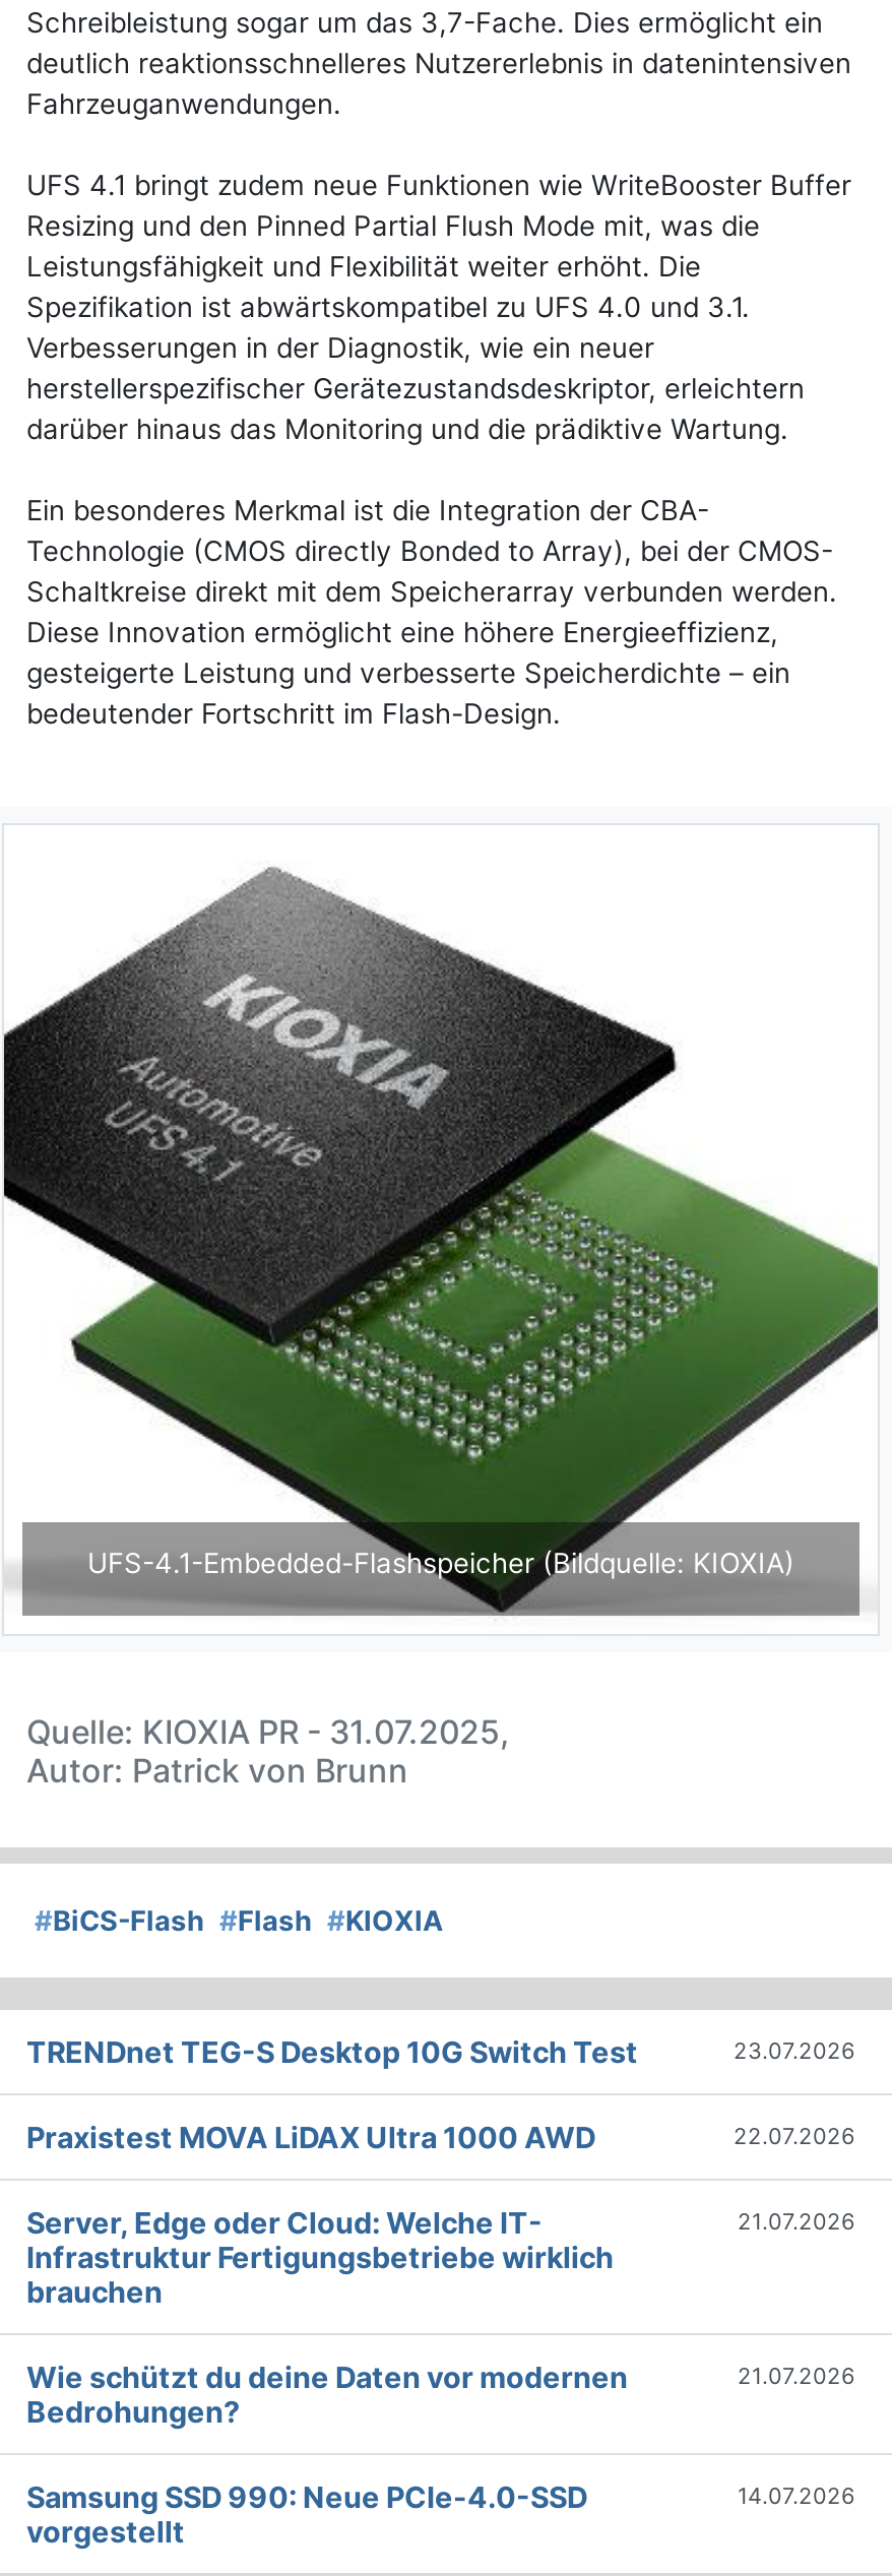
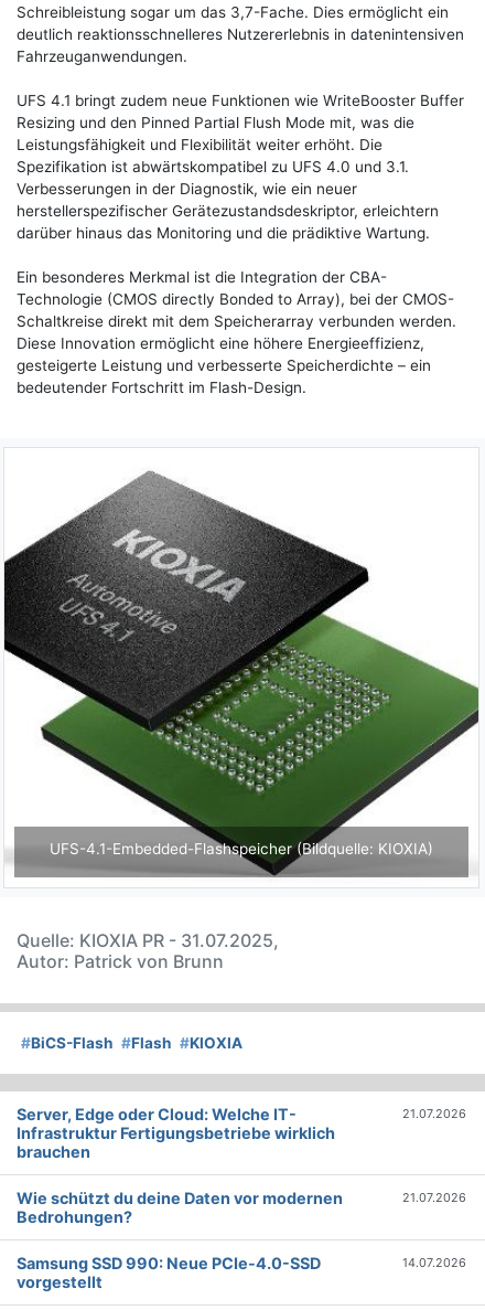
[26,2035,855,2155] TRENDnet TEG-S Desktop 10G Switch Test | 23.07.2026 | Praxistest MOVA LiDAX Ultra 1000 AWD | 22.07.2026 -> none

